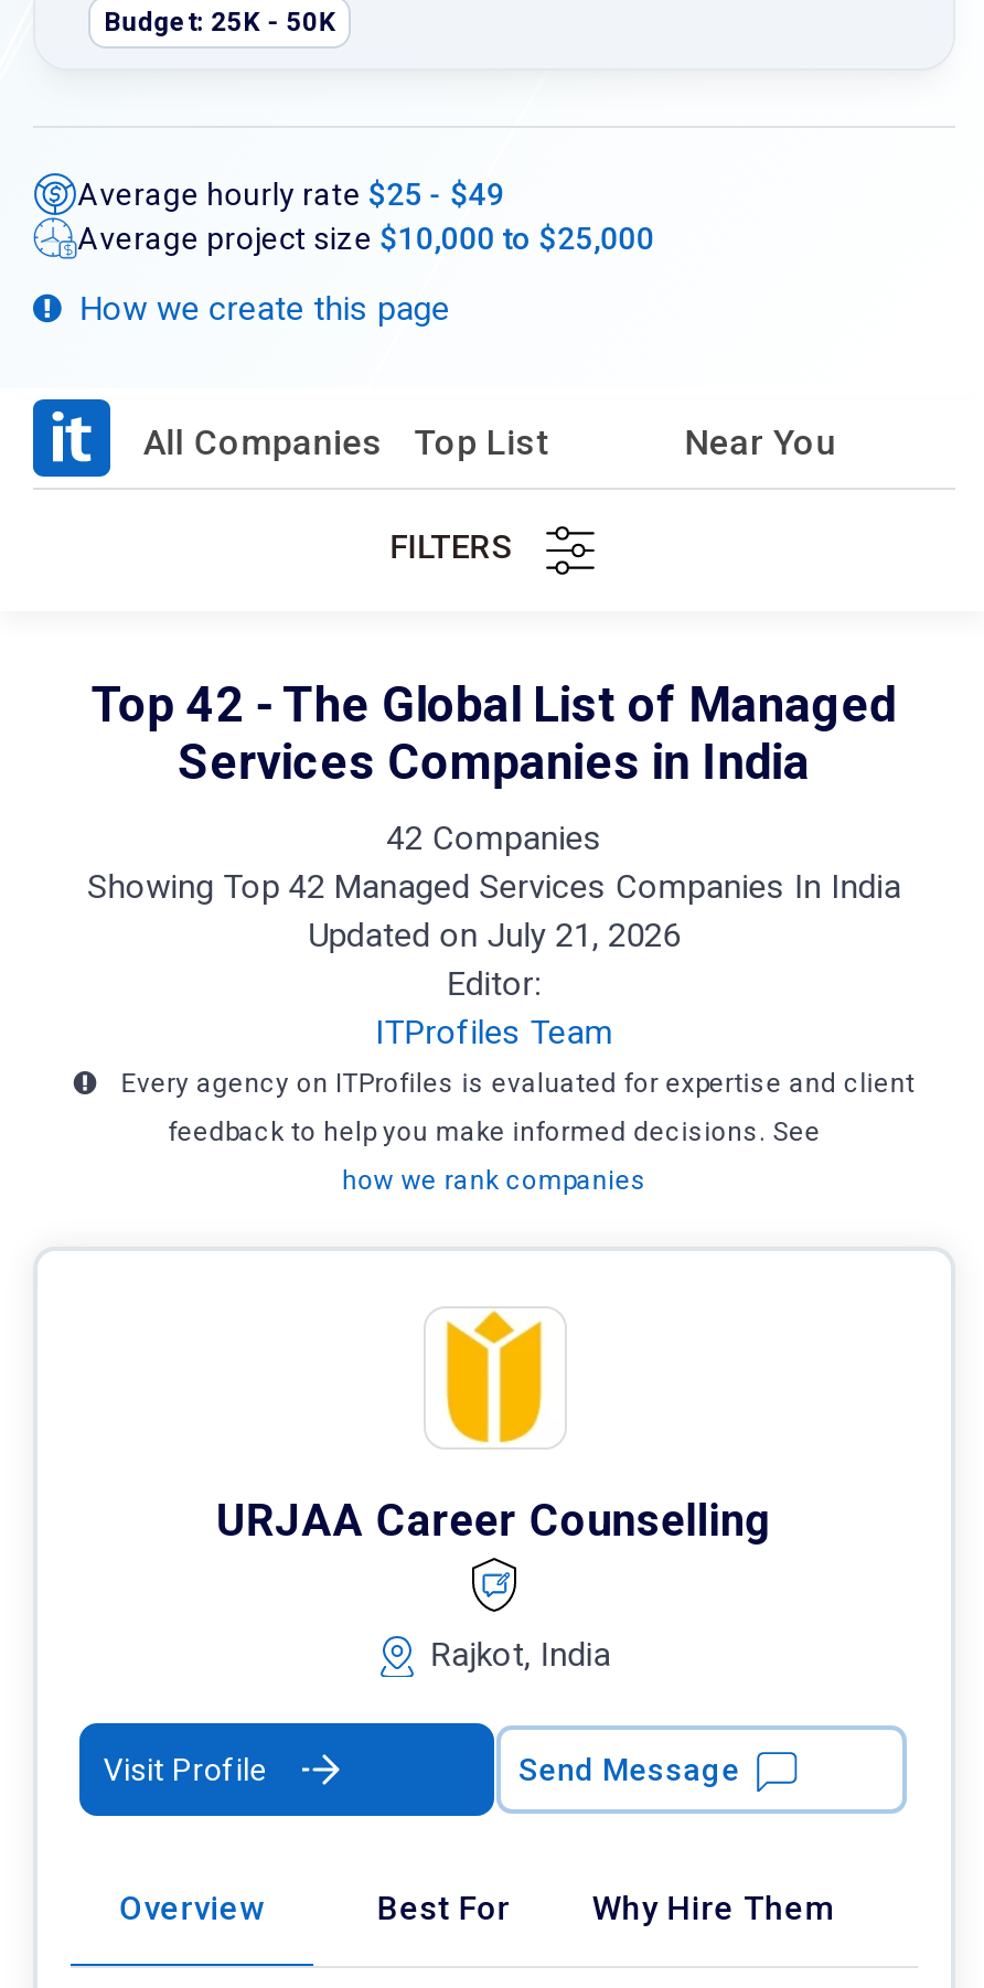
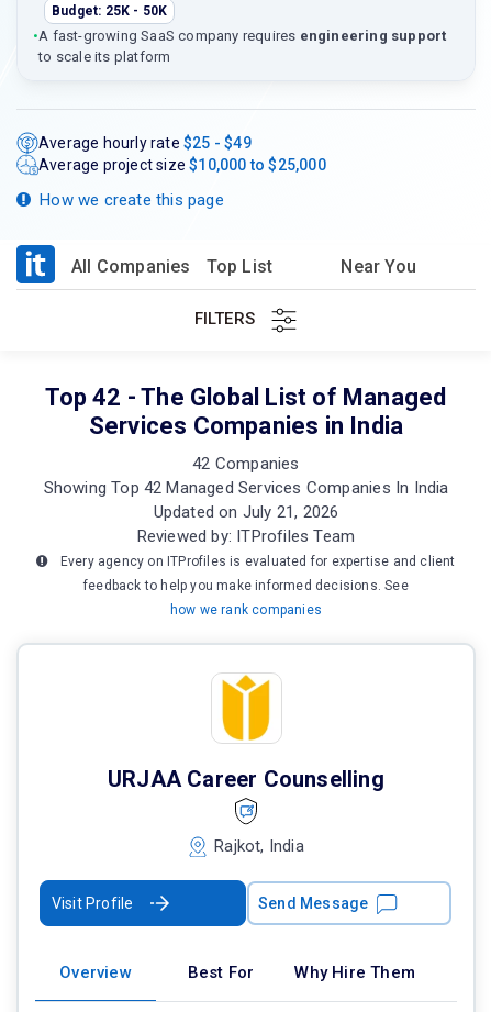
none -> [33,27,446,65] •A fast-growing SaaS company requires engineering support | to scale its platform
moved [77,177,901,955] -> [38,134,449,522]: Average hourly rate $25 - $49 | Average project size $10,000 to $25,000 | How we create this page | ... | Showing Top 42 Managed Services Companies In India | Updated on July 21, 2026
[375,964,613,1052] Editor: | ITProfiles Team -> [137,526,355,546] Reviewed by: ITProfiles Team

